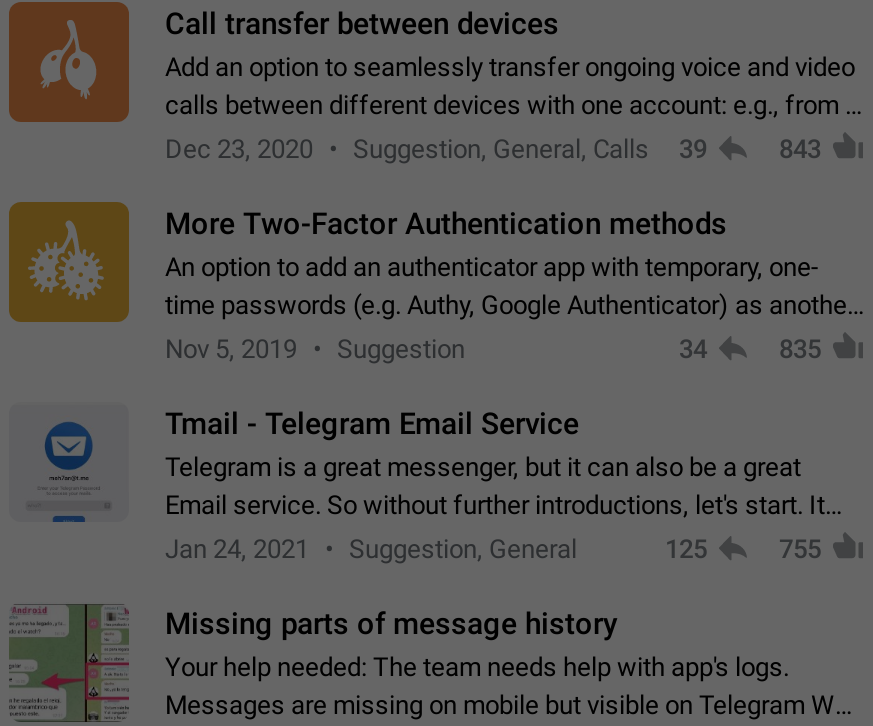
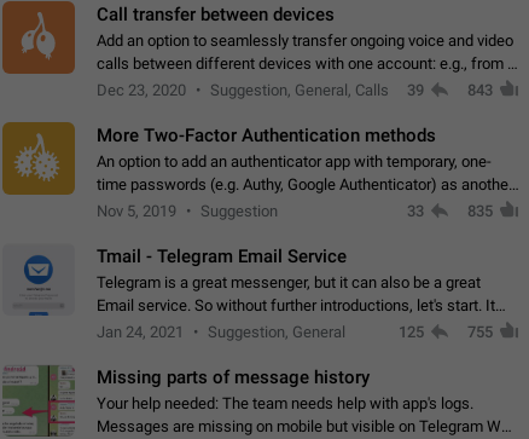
[679,334,707,364] 34 -> [407,202,424,220] 33

